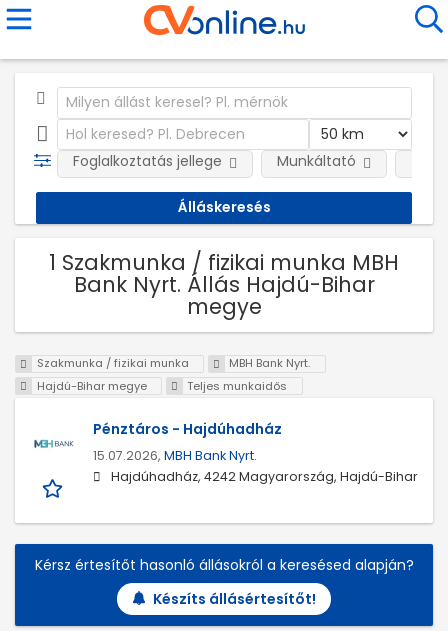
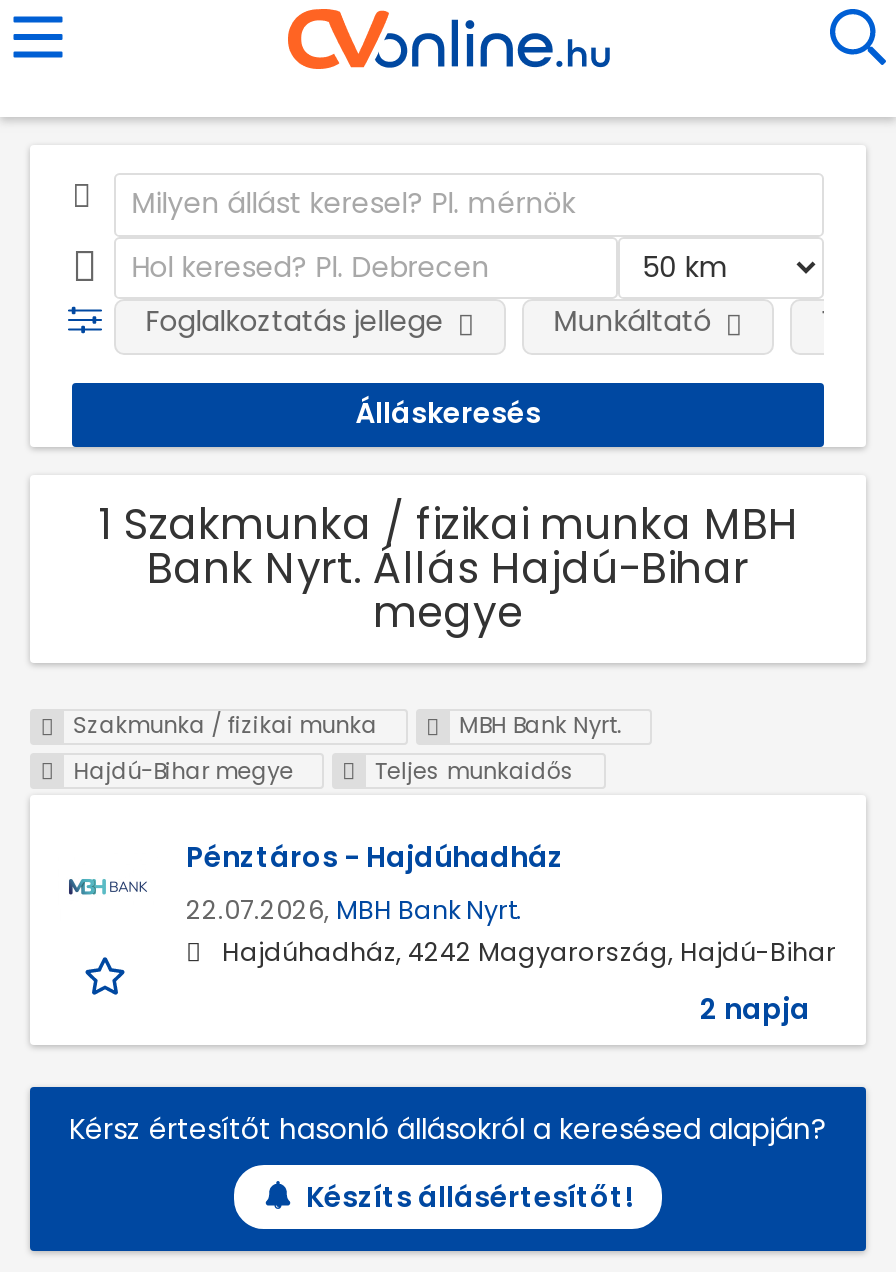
[93,447,257,464] 15.07.2026, MBH Bank Nyrt. -> [186,893,522,927] 22.07.2026, MBH Bank Nyrt.
none -> [700,989,810,1029] 2 napja

